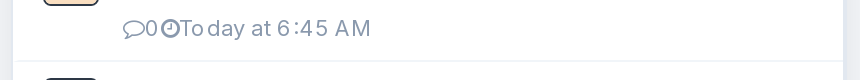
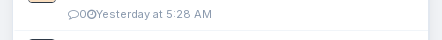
[179,14,371,42] Today at 6:45 AM -> [96,7,212,21] Yesterday at 5:28 AM

